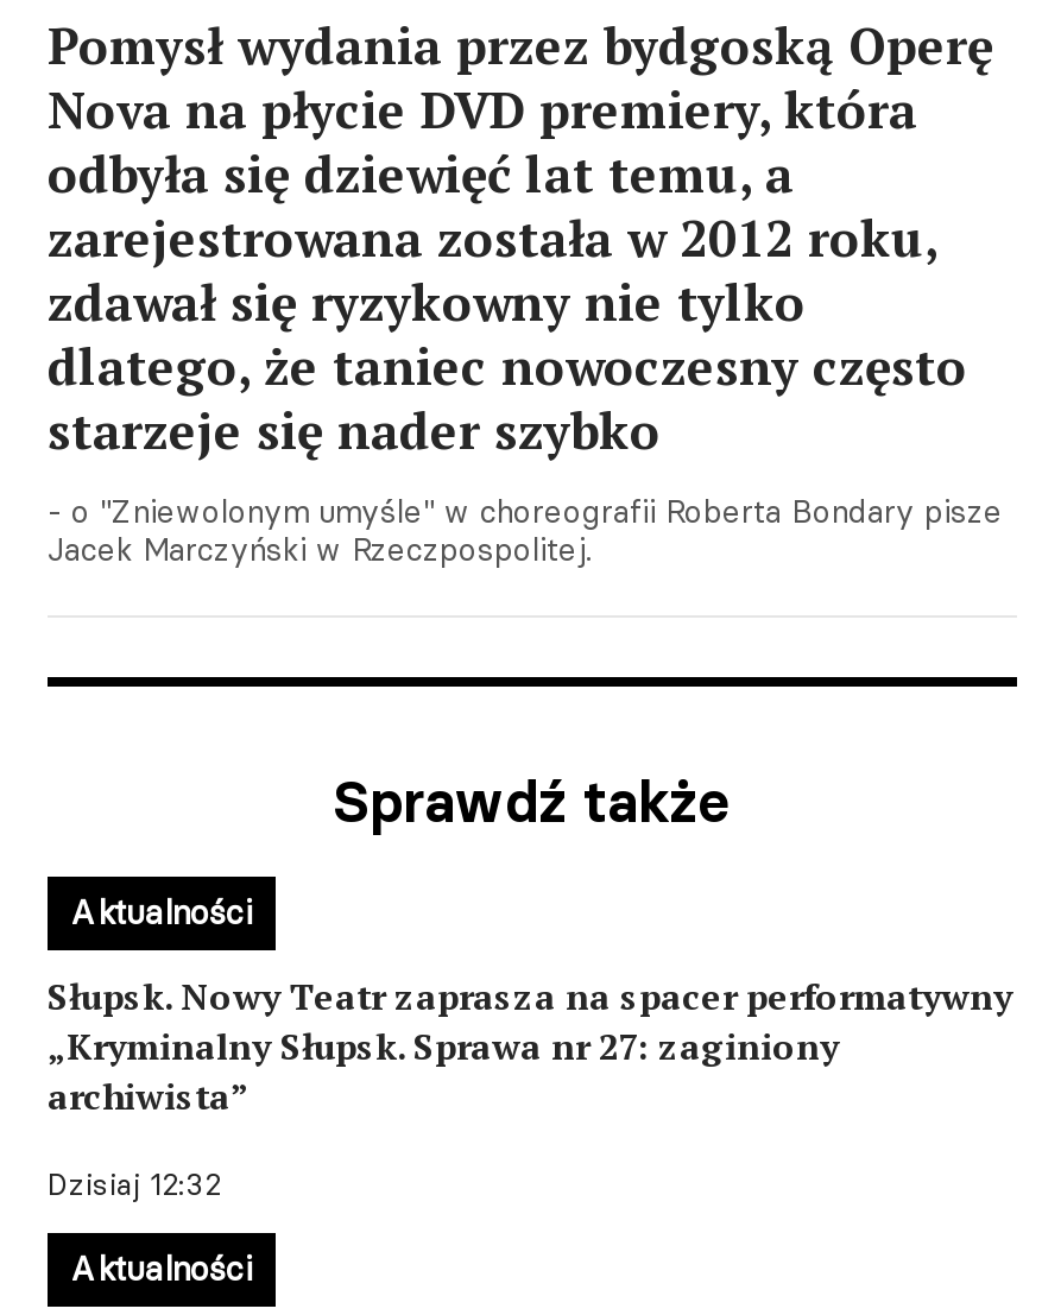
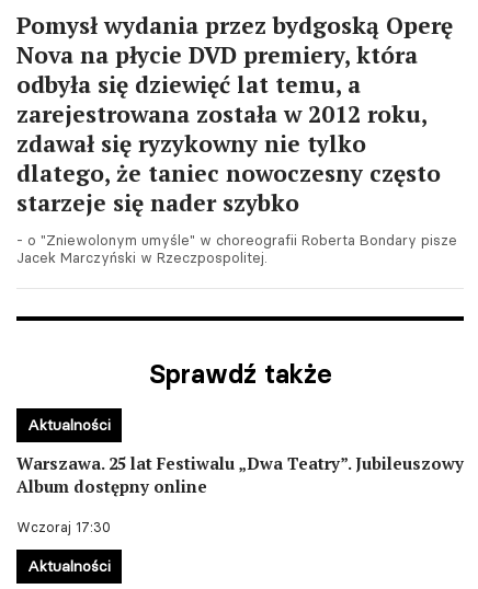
[48,972,1012,1119] Słupsk. Nowy Teatr zaprasza na spacer performatywny | „Kryminalny Słupsk. Sprawa nr 27: zaginiony | archiwista” -> [16,452,464,497] Warszawa. 25 lat Festiwalu „Dwa Teatry”. Jubileuszowy | Album dostępny online
[48,1167,221,1202] Dzisiaj 12:32 -> [16,519,111,535] Wczoraj 17:30

